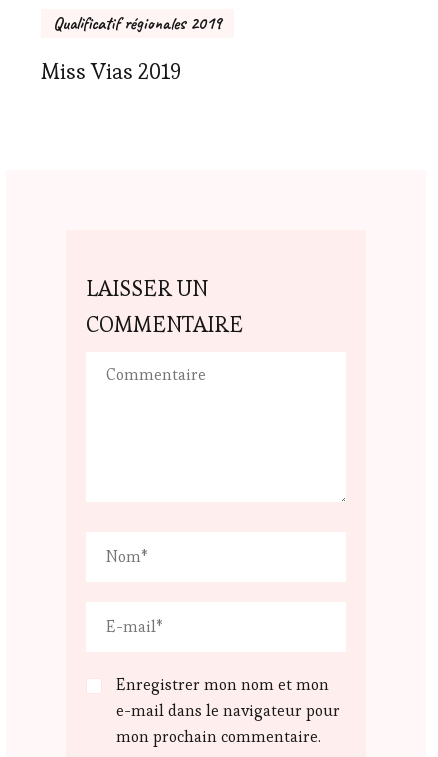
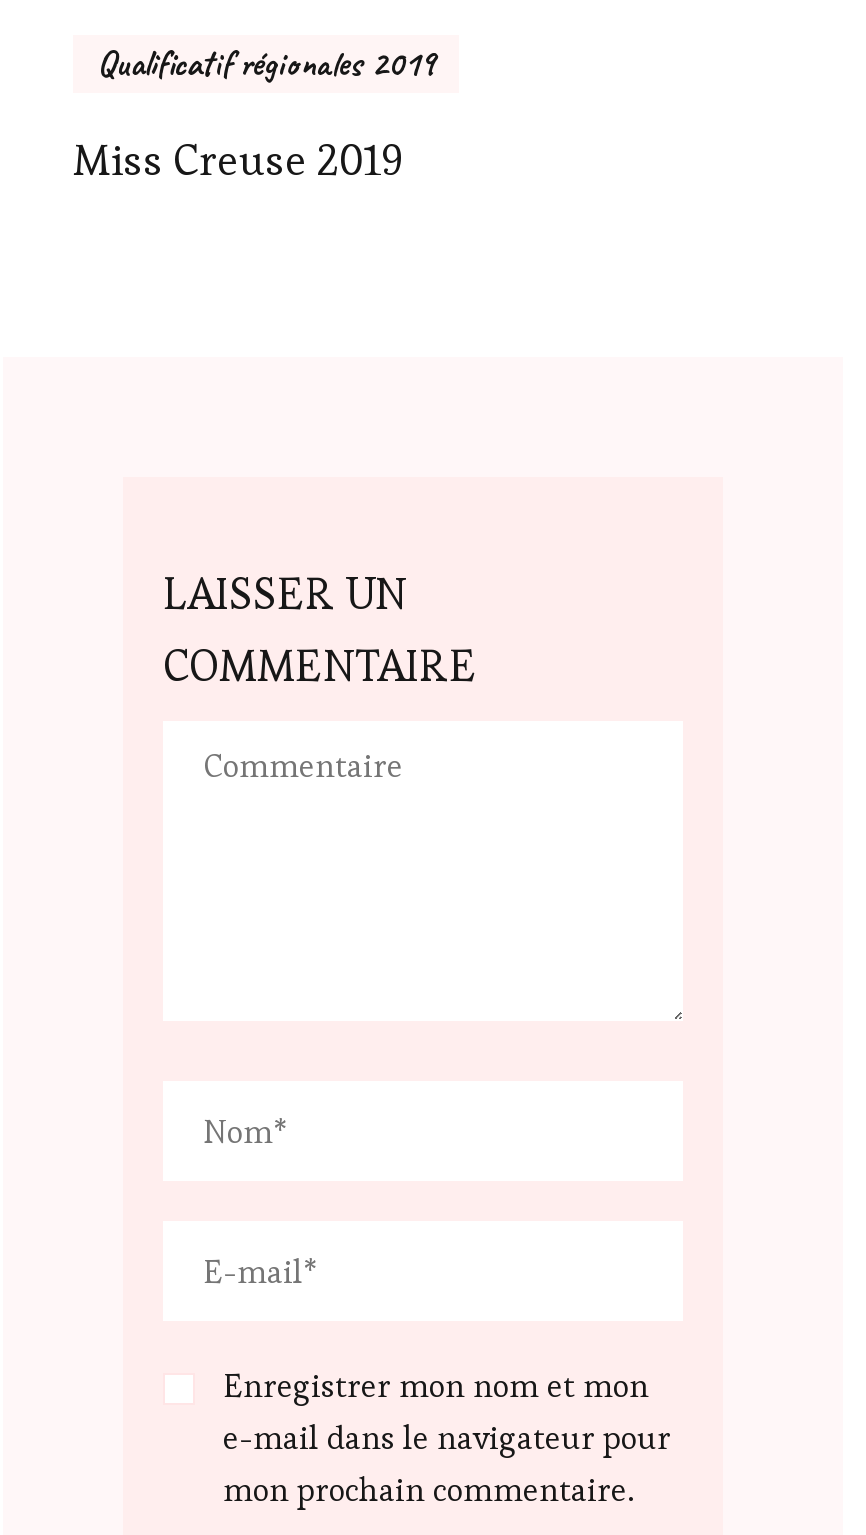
[41,58,181,85] Miss Vias 2019 -> [73,134,403,188] Miss Creuse 2019

